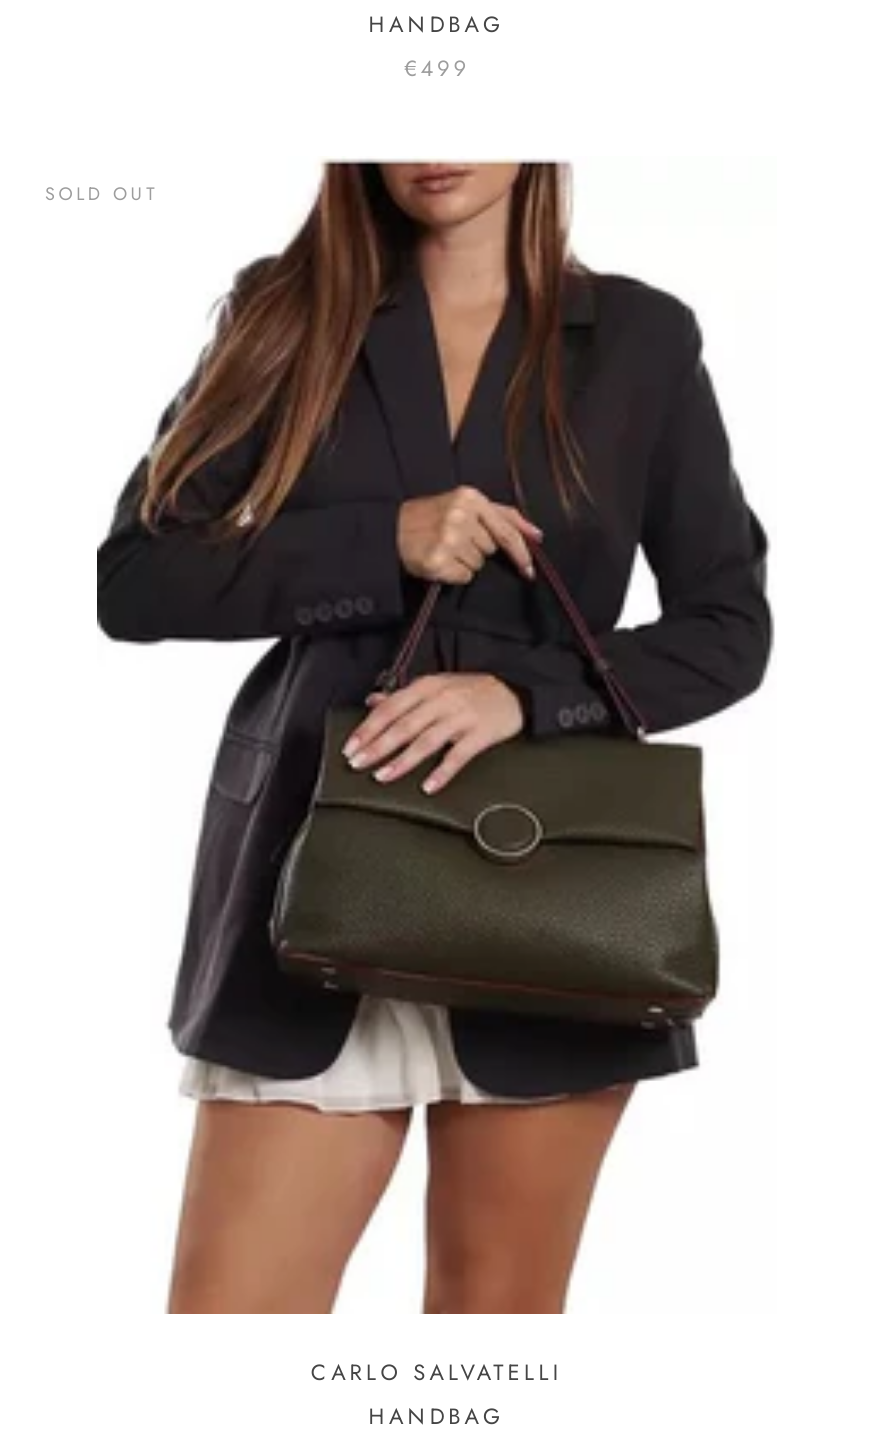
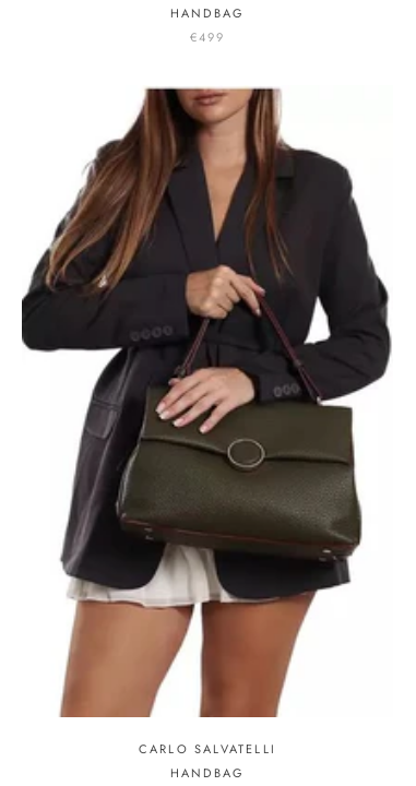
[45,179,158,205] SOLD OUT -> none

